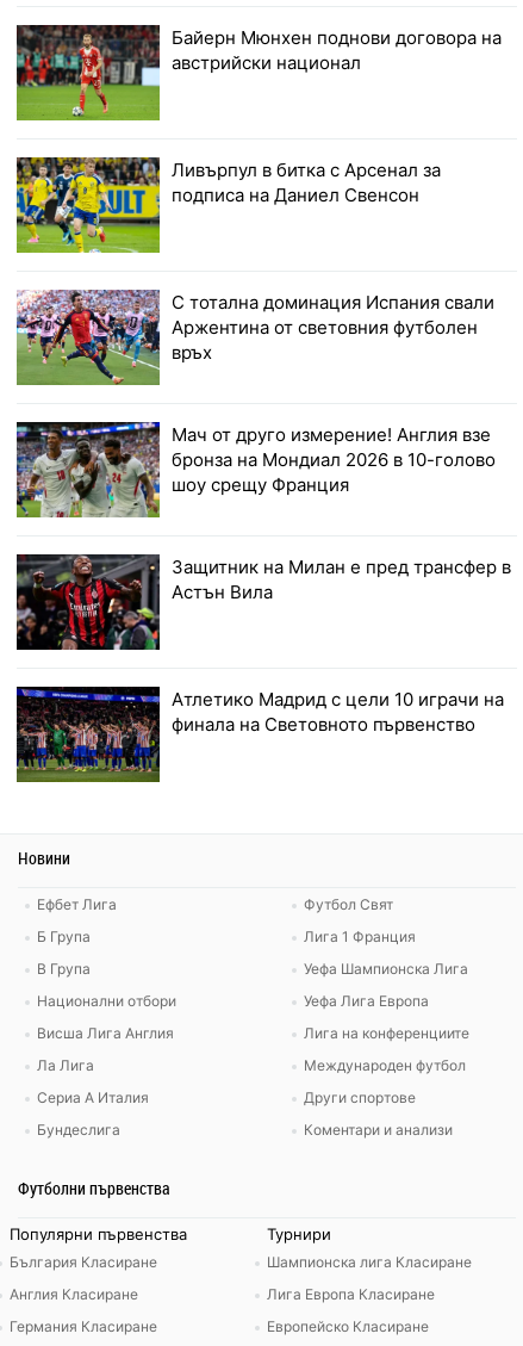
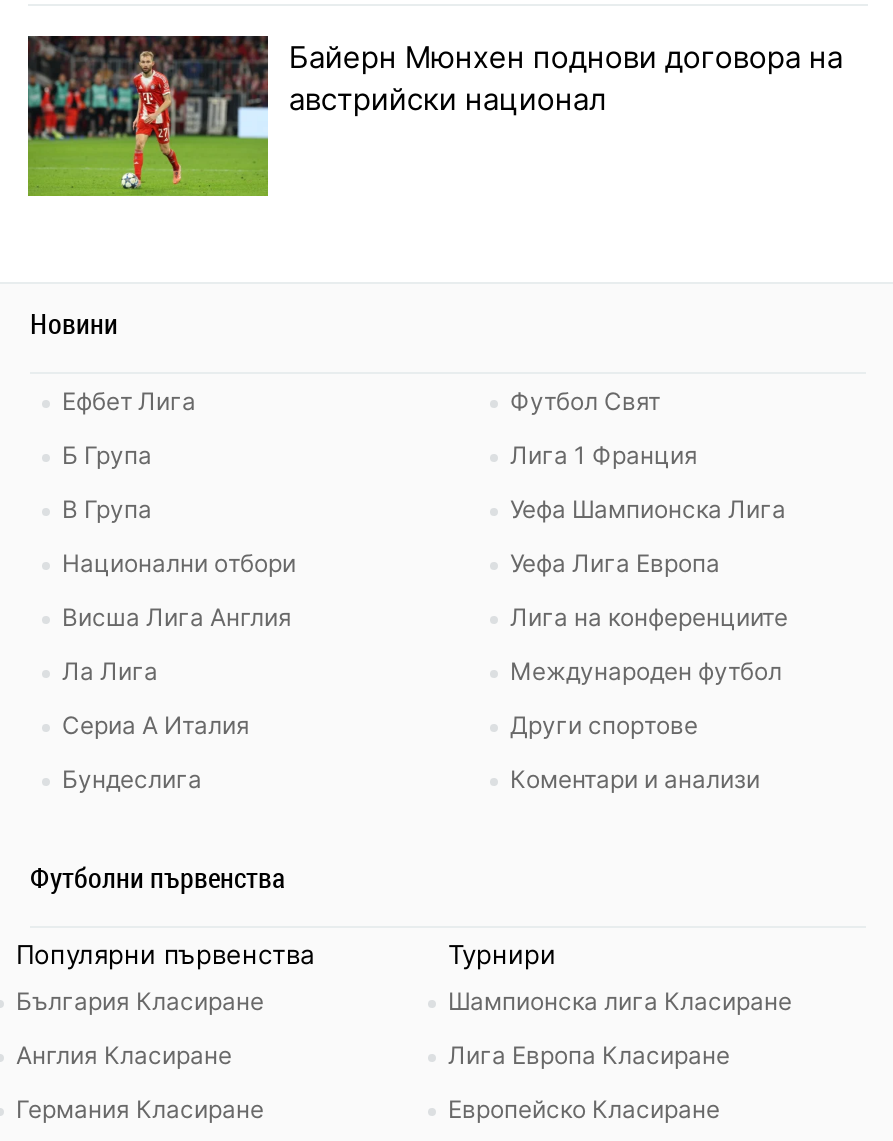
[15,156,441,254] [image] | Ливърпул в битка с Арсенал за | подписа на Даниел Свенсон -> none
[15,289,495,386] [image] | С тотална доминация Испания свали | Аржентина от световния футболен | връх -> none
[15,421,496,519] [image] | Мач от друго измерение! Англия взе | бронза на Мондиал 2026 в 10-голово | шоу срещу Франция -> none
[15,553,512,651] [image] | Защитник на Милан е пред трансфер в | Астън Вила -> none
[15,687,504,782] [image] | Атлетико Мадрид с цели 10 играчи на | финала на Световното първенство -> none

